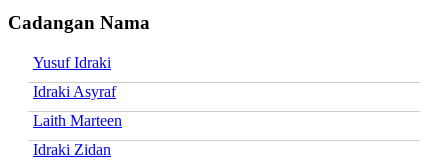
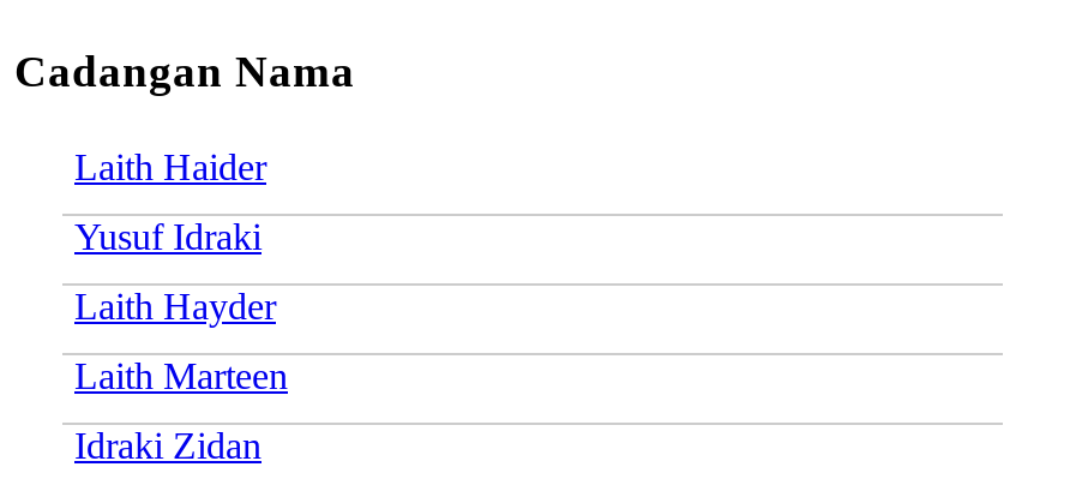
none -> [74,145,266,186] Laith Haider
[33,83,116,100] Idraki Asyraf -> [74,285,276,326] Laith Hayder

